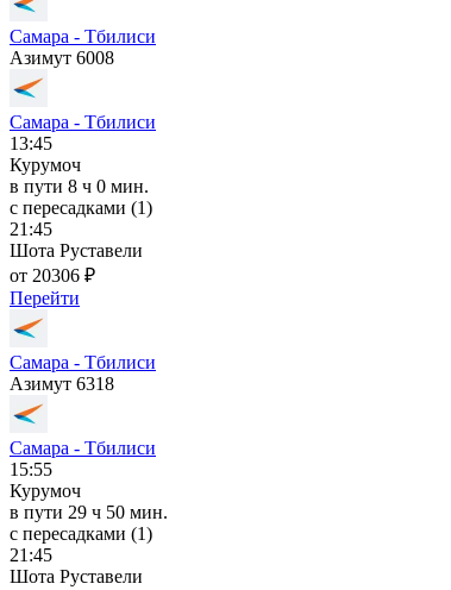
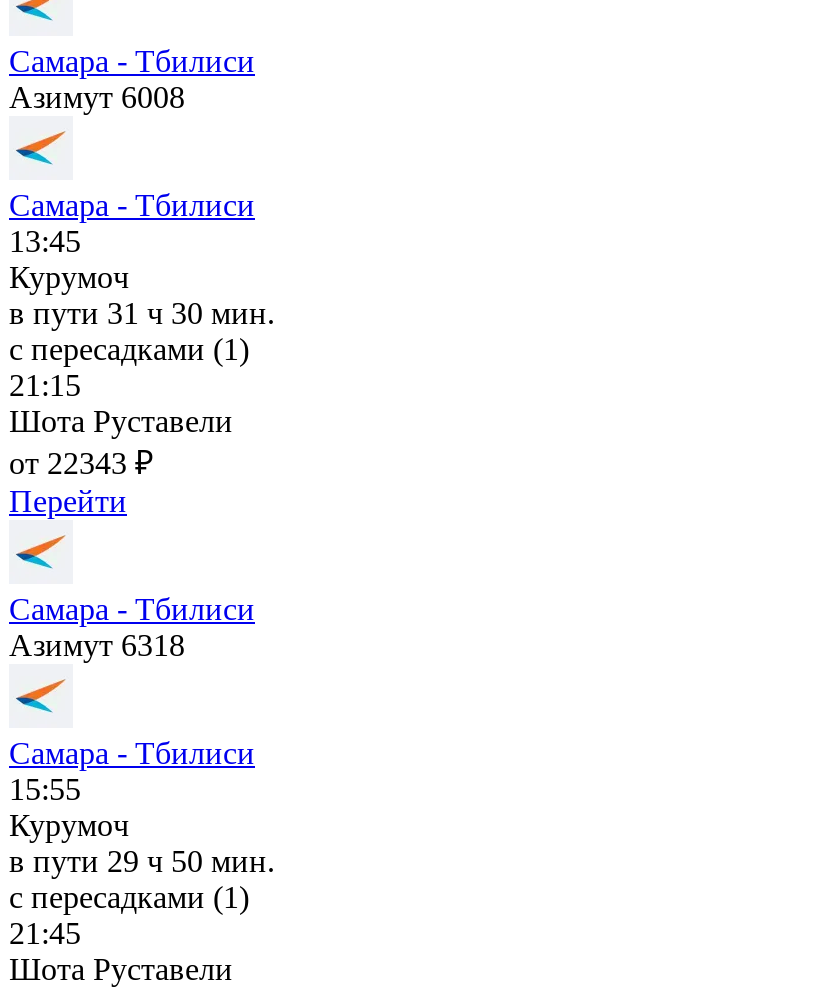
[10,176,149,196] в пути 8 ч 0 мин. -> [9,296,275,330] в пути 31 ч 30 мин.
[10,219,52,239] 21:45 -> [9,368,81,402] 21:15
[10,265,95,285] от 20306 ₽ -> [9,446,153,480] от 22343 ₽

